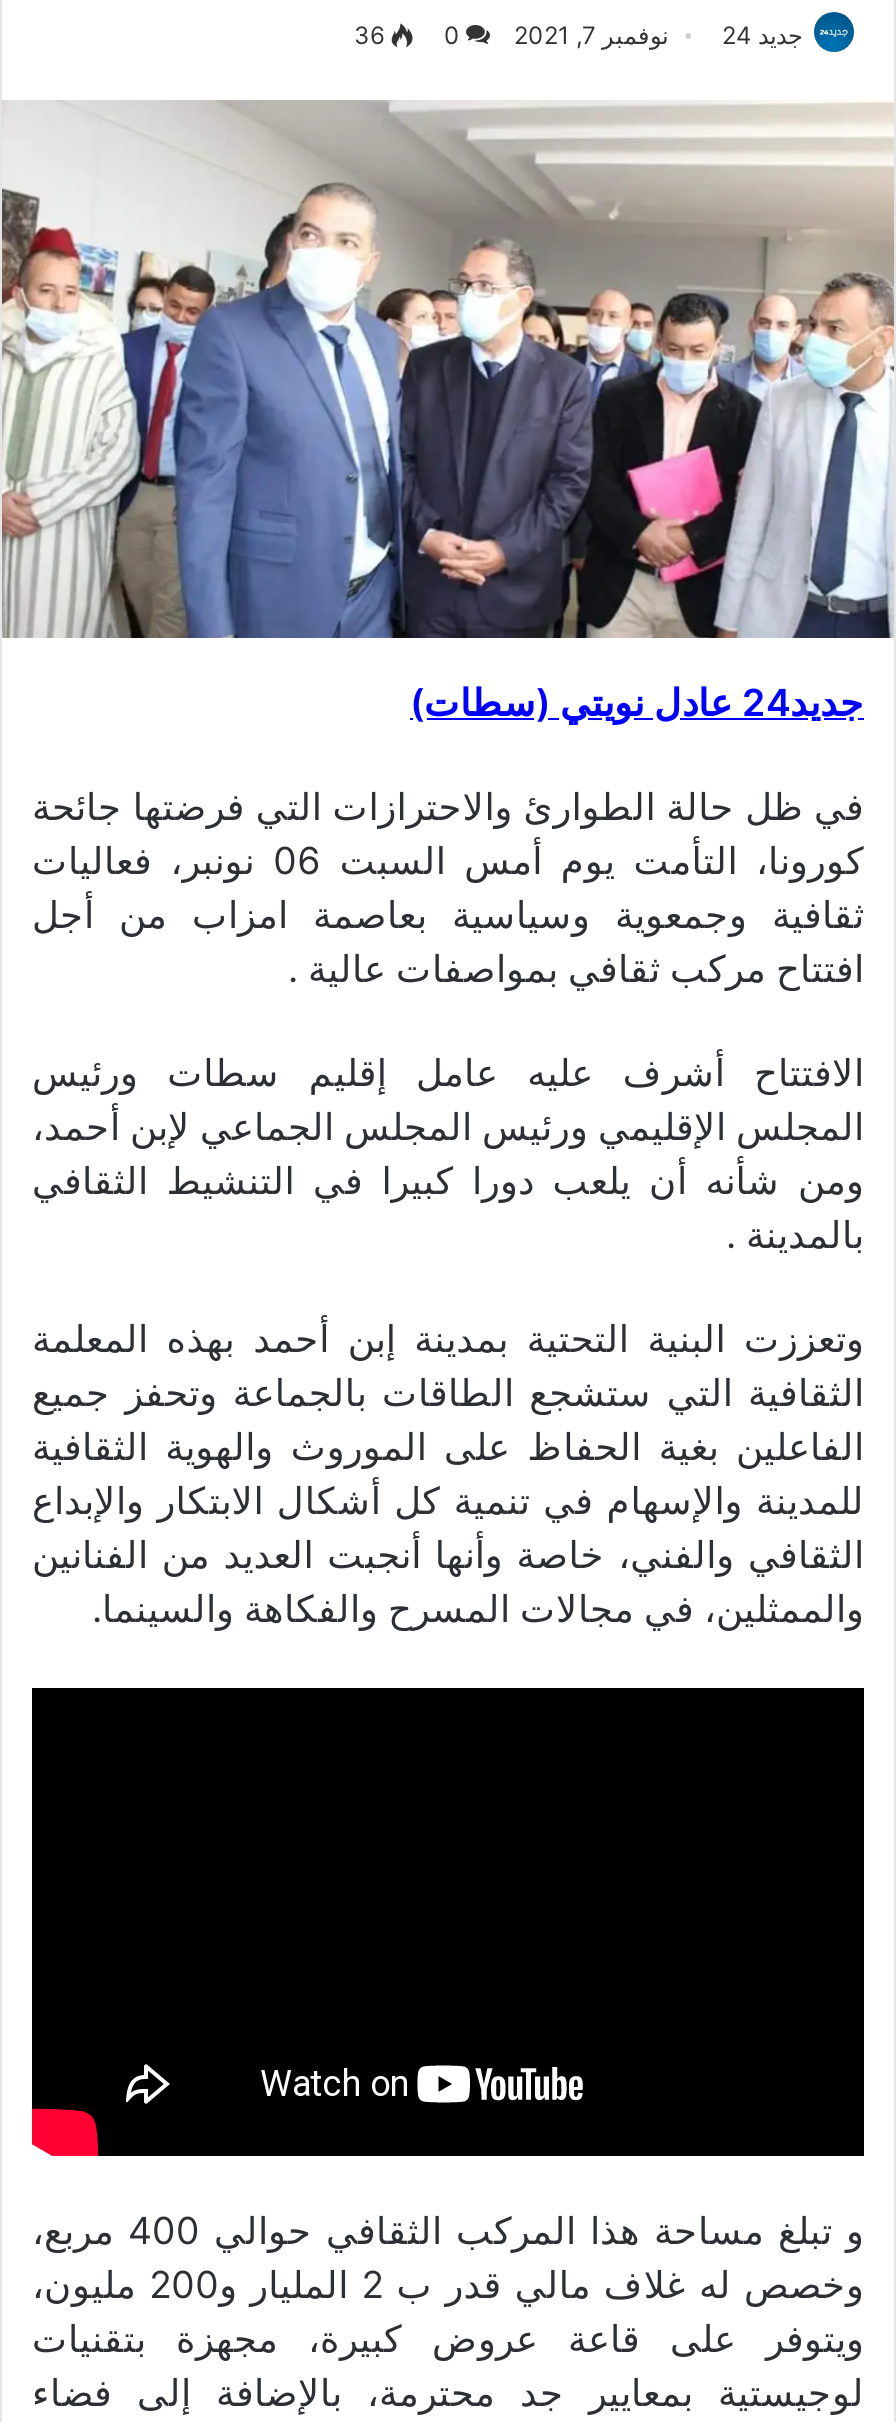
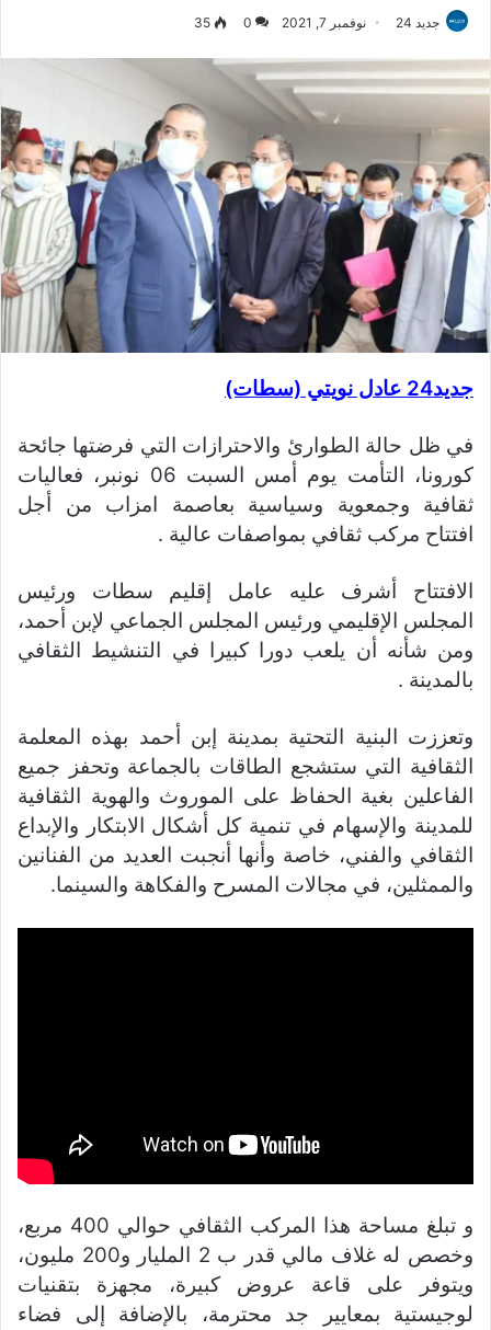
[354,20,460,50] 36 0 -> [194,14,252,31] 35 0

